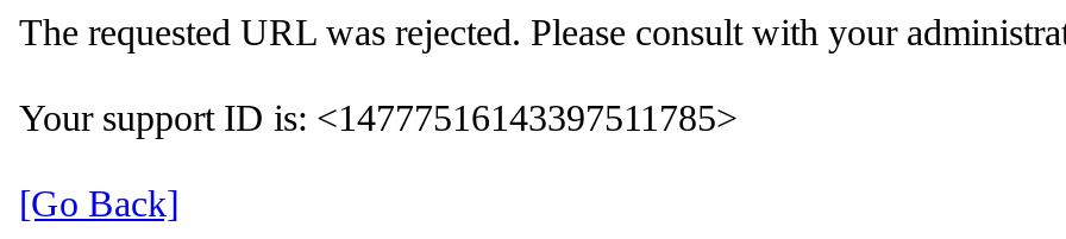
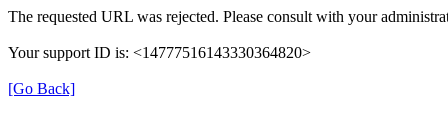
[19,98,738,138] Your support ID is: <14777516143397511785> -> [8,44,311,61] Your support ID is: <14777516143330364820>

